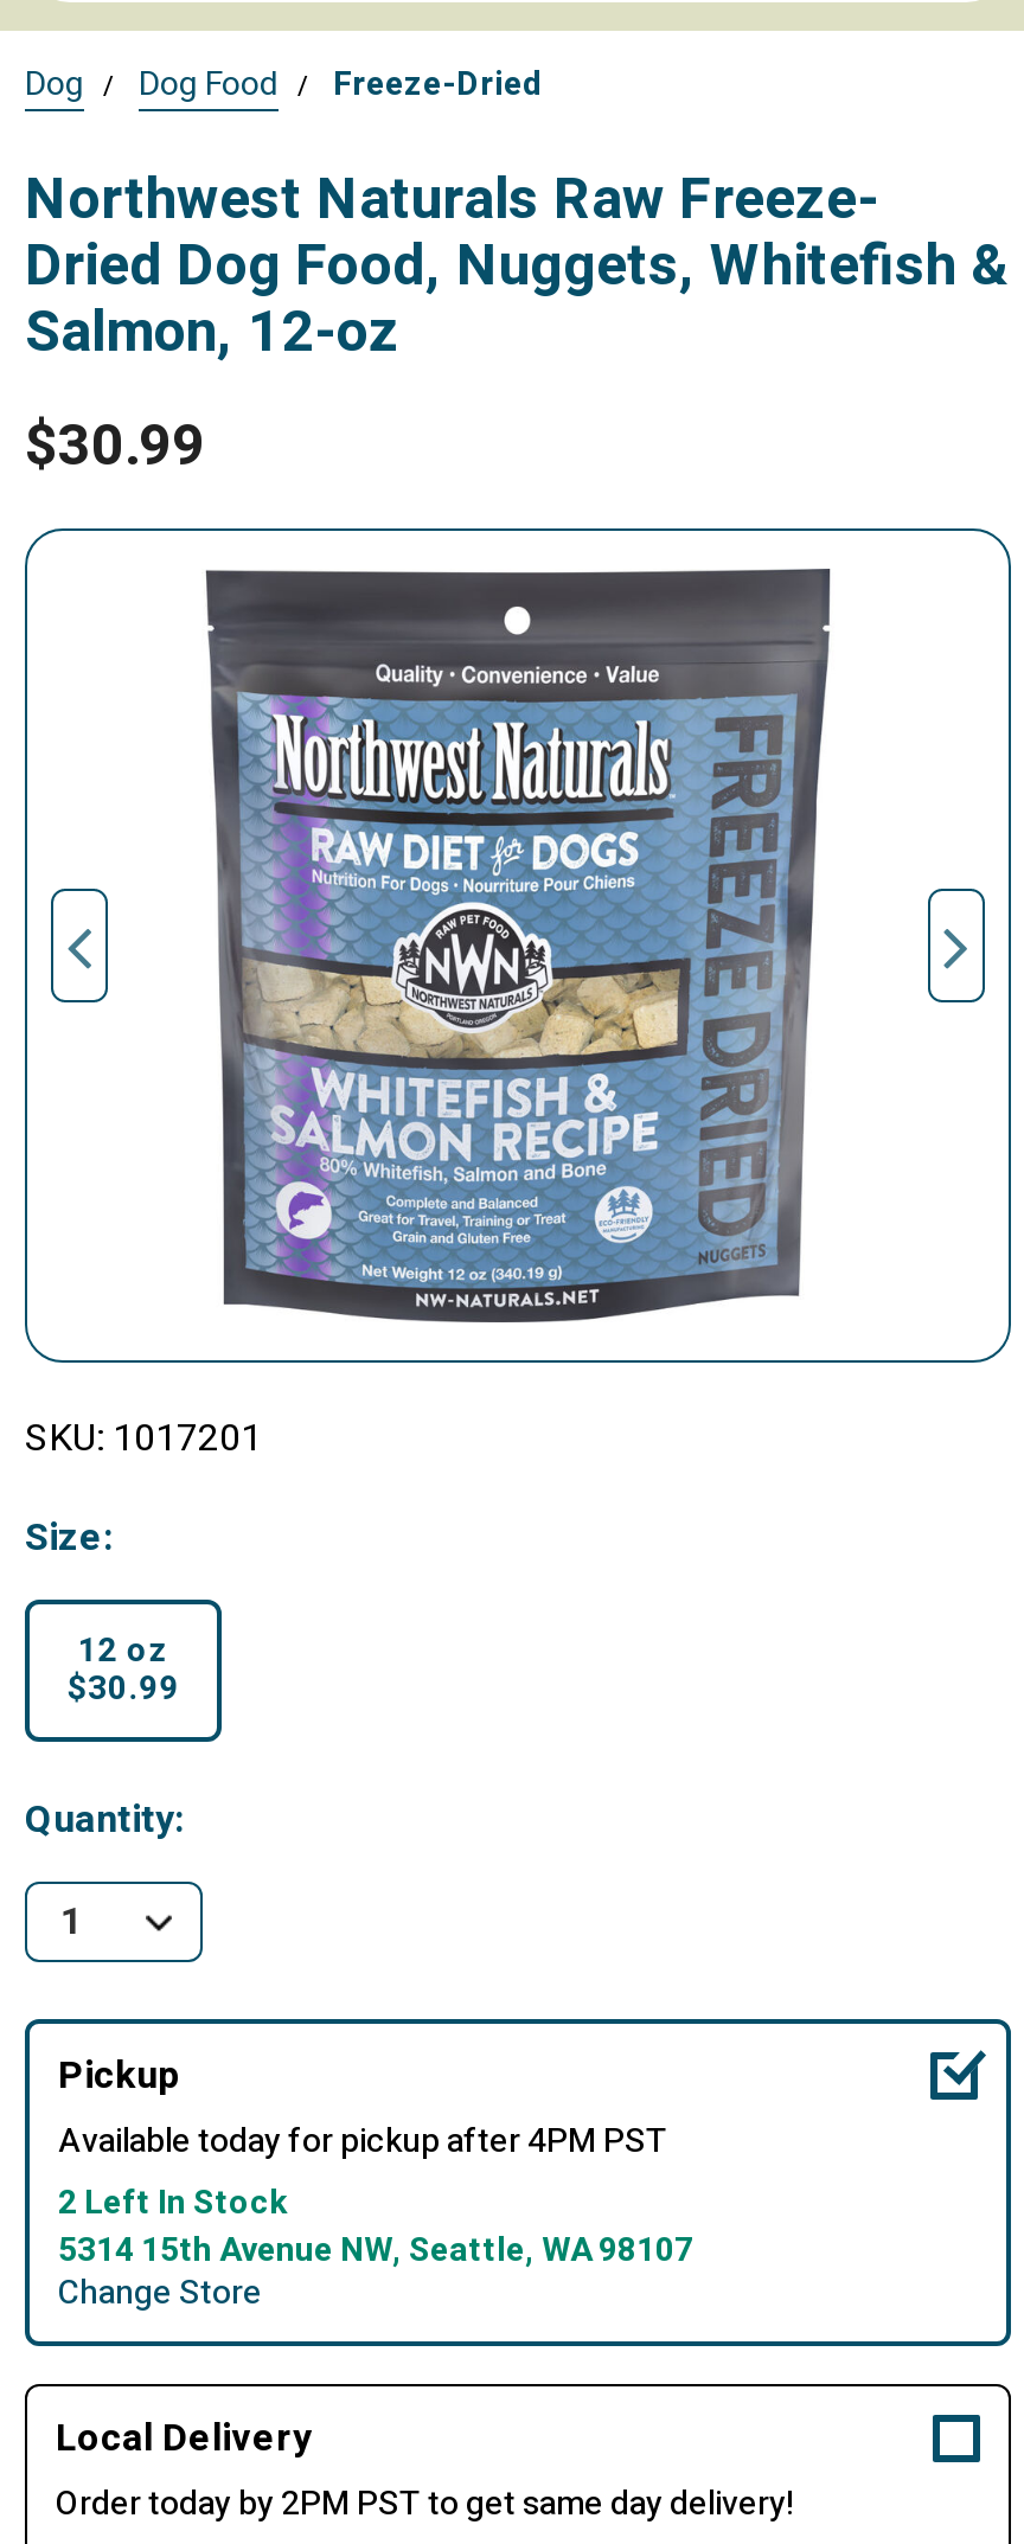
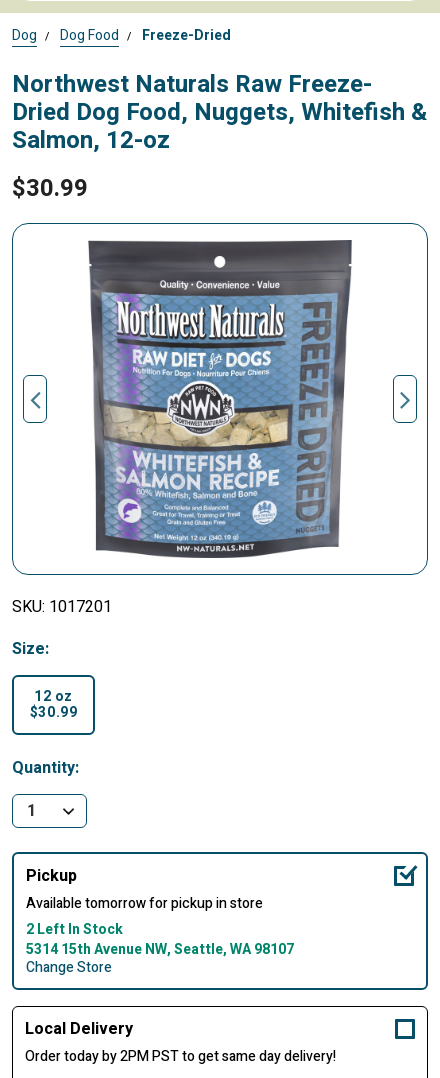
[58,2116,667,2166] Available today for pickup after 4PM PST -> [26,893,263,914] Available tomorrow for pickup in store

